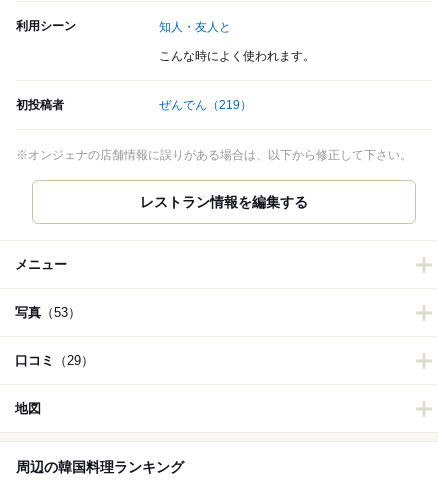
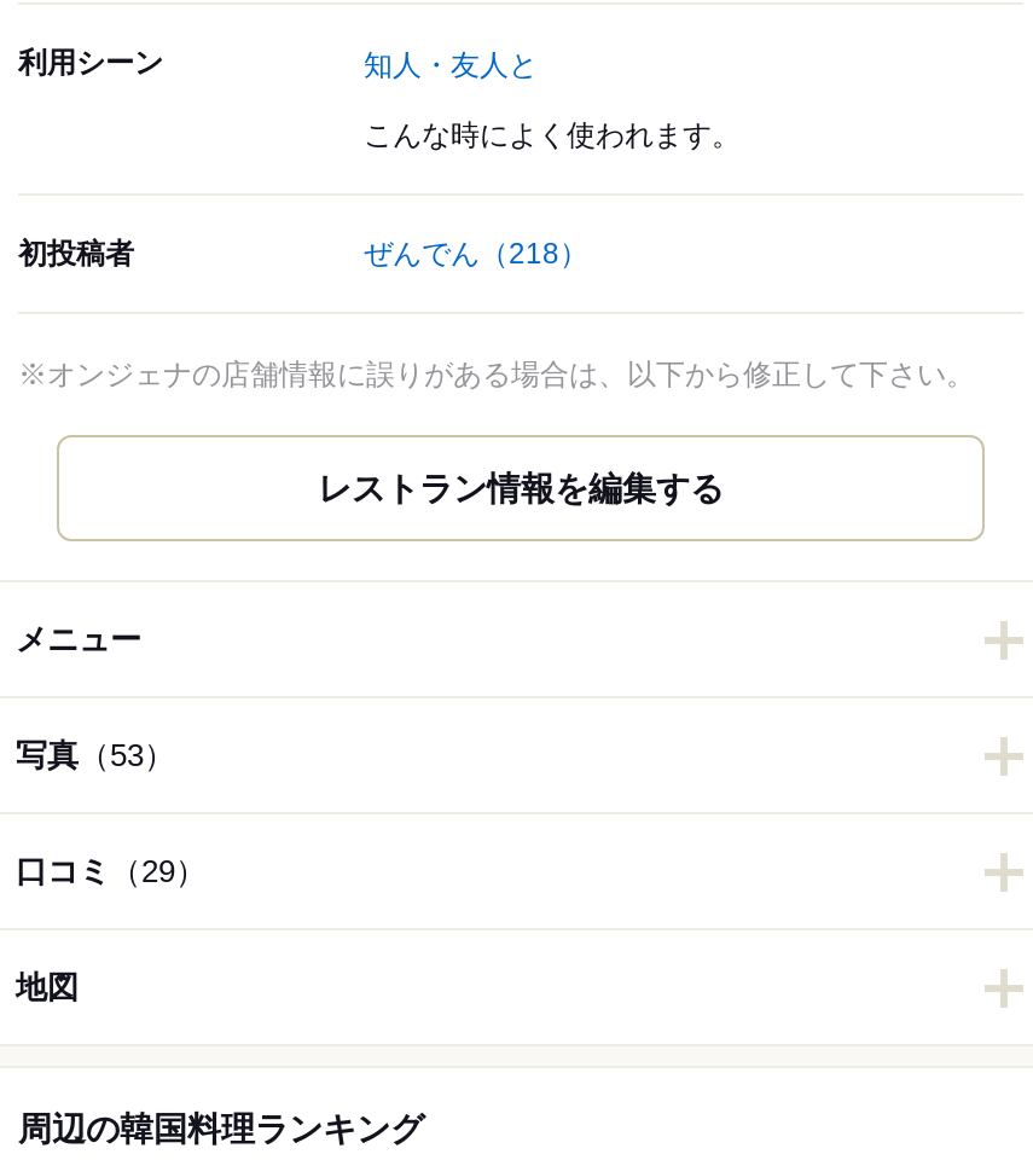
[159,98,252,112] ぜんでん（219） -> [364,238,588,271] ぜんでん（218）

